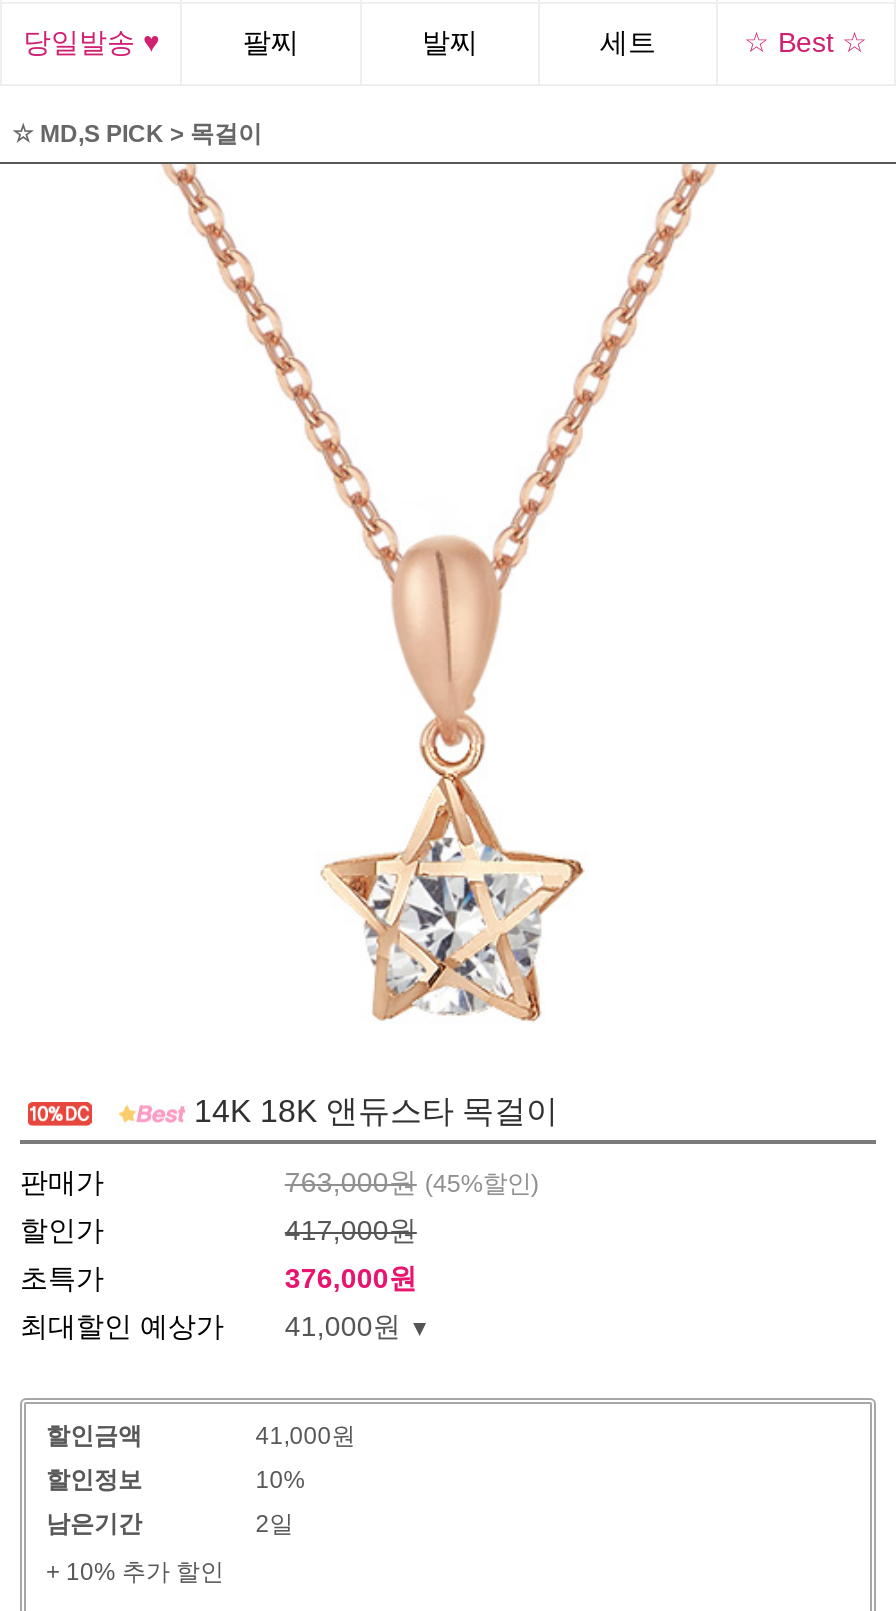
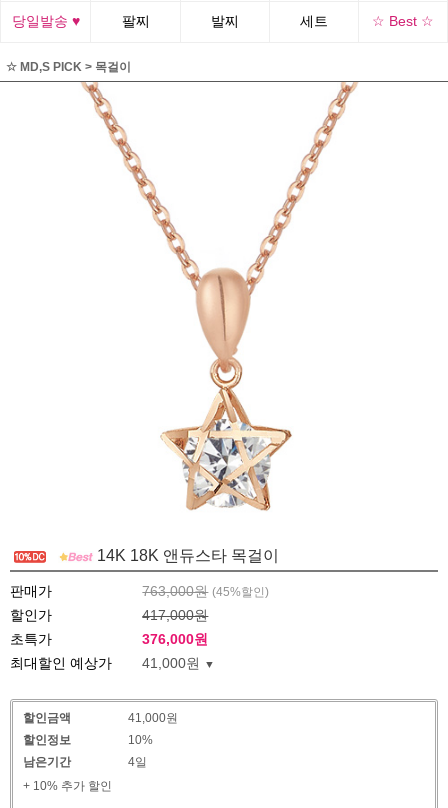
[255,1510,293,1538] 2일 -> [128,755,147,769] 4일

